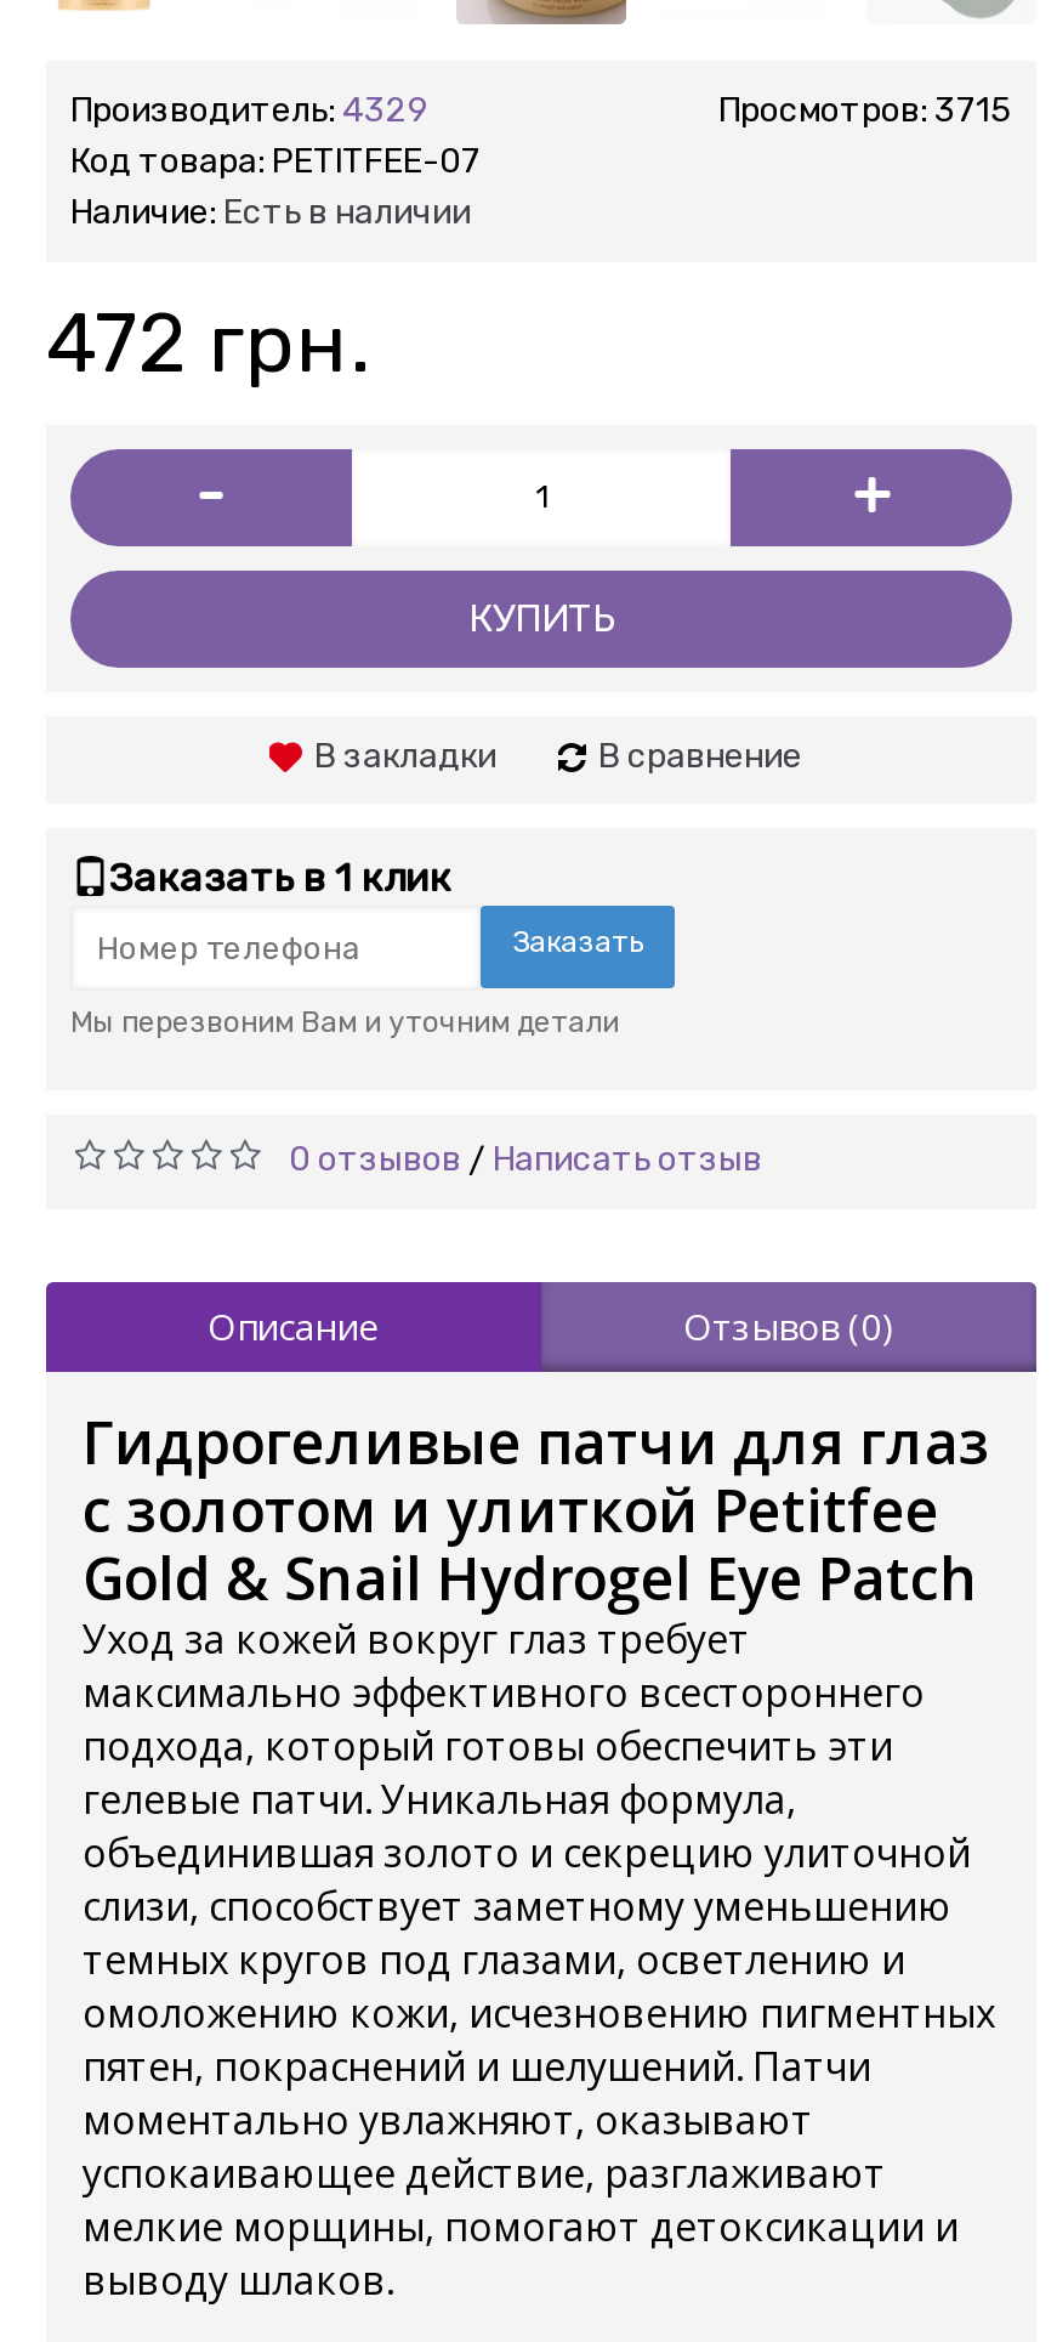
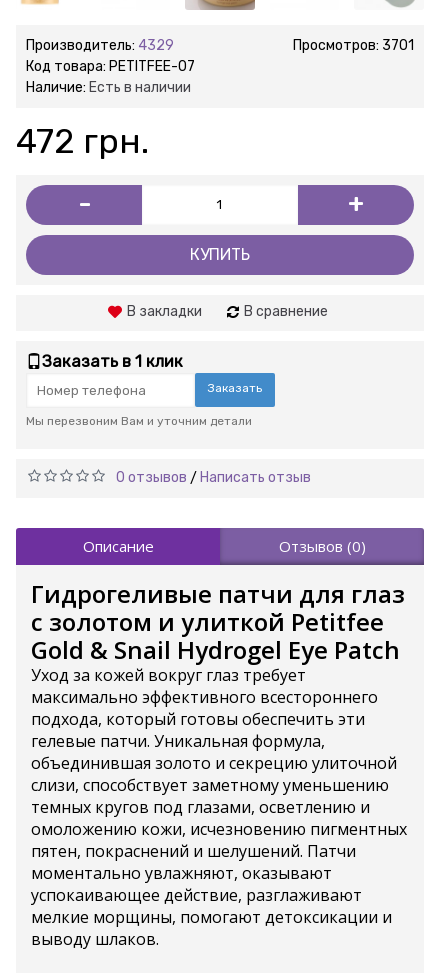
[718,89,1012,130] Просмотров: 3715 -> [293,37,414,54] Просмотров: 3701

